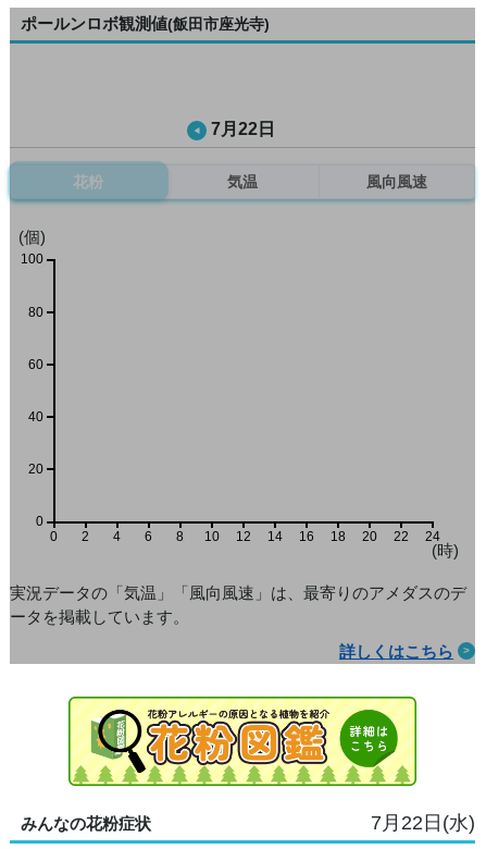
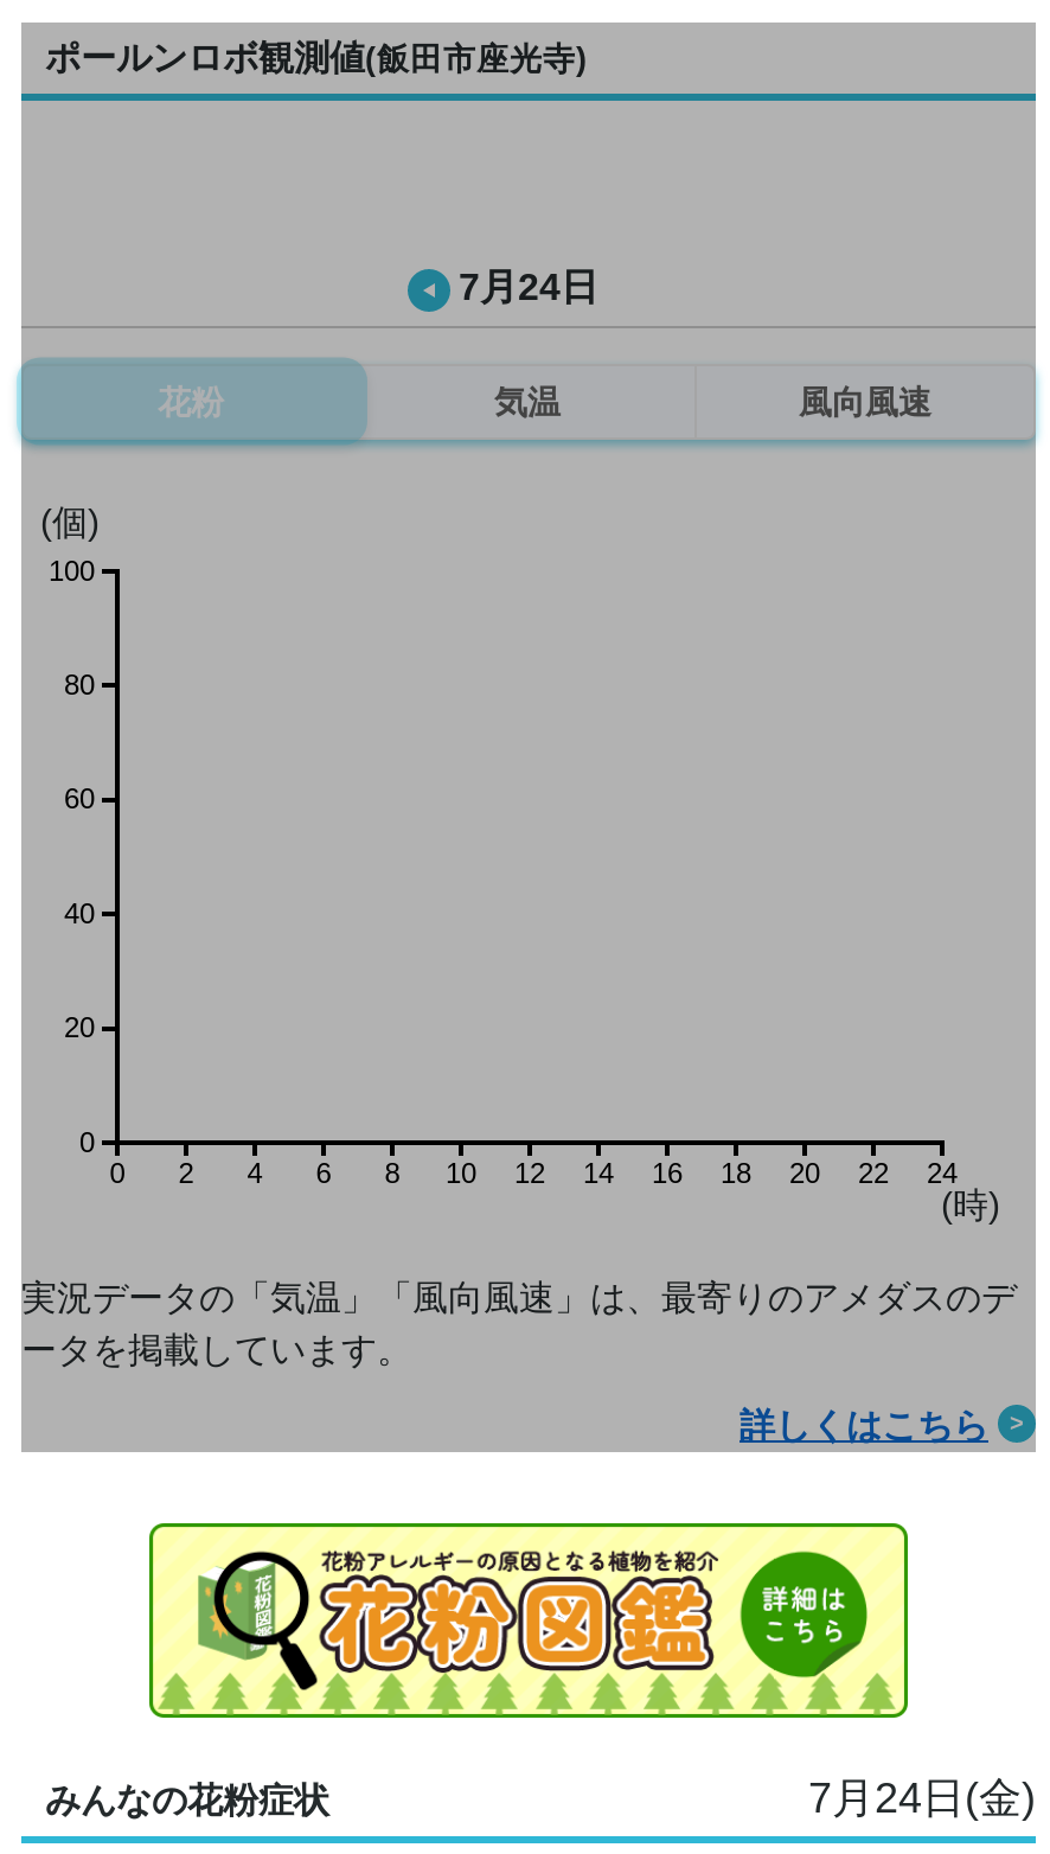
[210,120,275,138] 7月22日 -> [459,266,598,307] 7月24日
[371,812,475,834] 7月22日(水) -> [808,1776,1036,1823] 7月24日(金)

